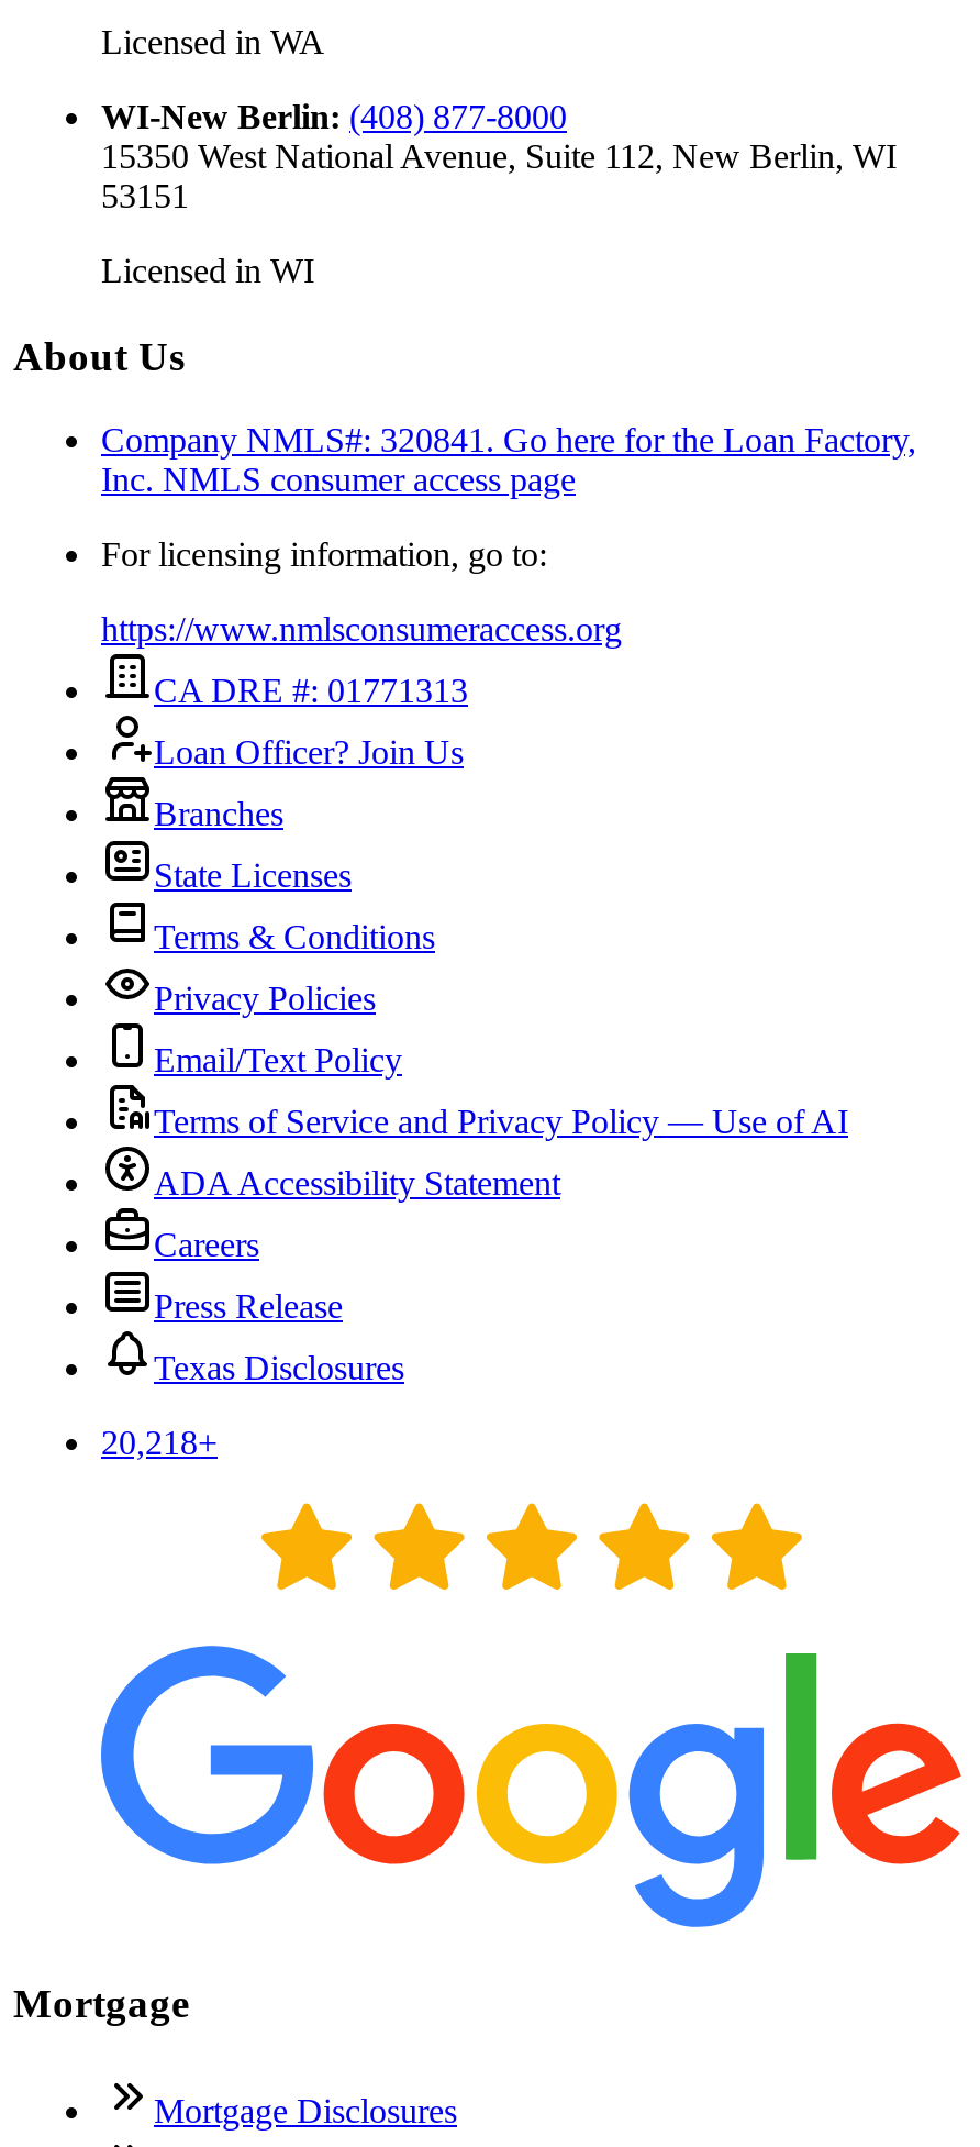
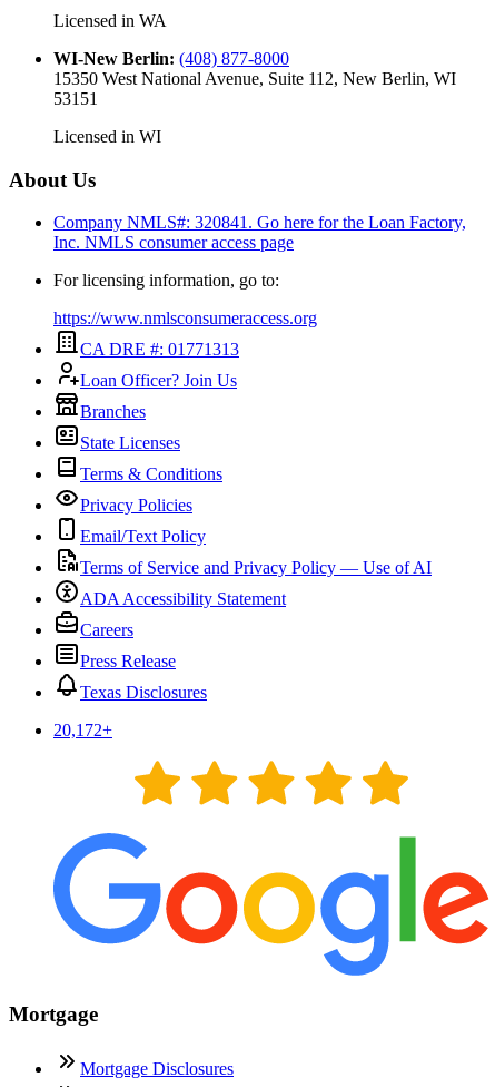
[101,1425,218,1462] 20,218+ -> [53,721,112,740] 20,172+

